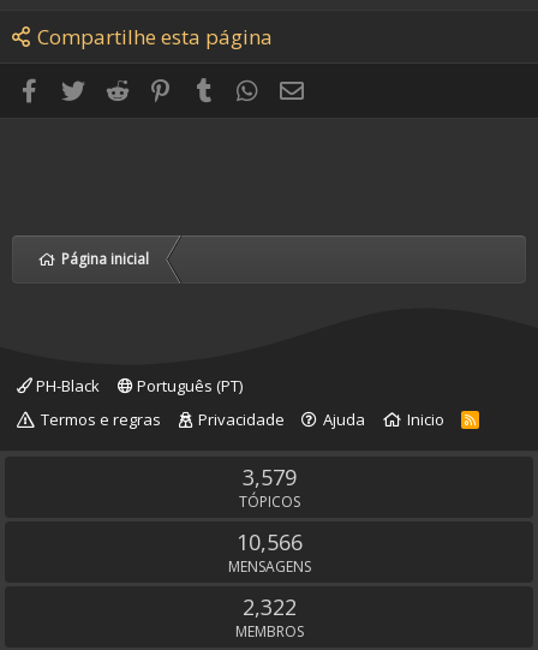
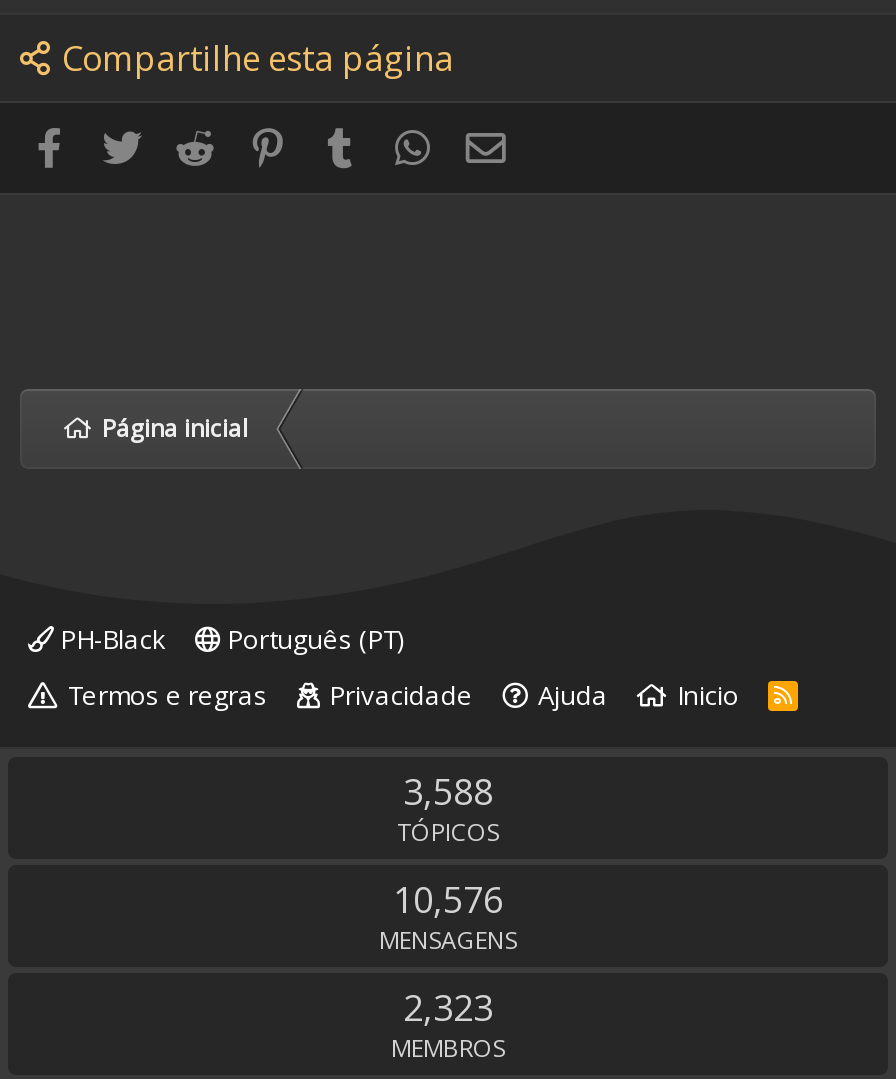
[242,463,296,491] 3,579 -> [403,767,493,815] 3,588
[236,527,302,556] 10,566 -> [393,875,503,923] 10,576
[242,592,296,621] 2,322 -> [403,983,493,1031] 2,323

